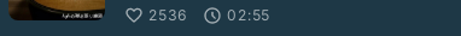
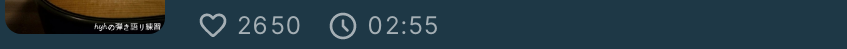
[148,6,189,24] 2536 -> [237,10,303,40] 2650

